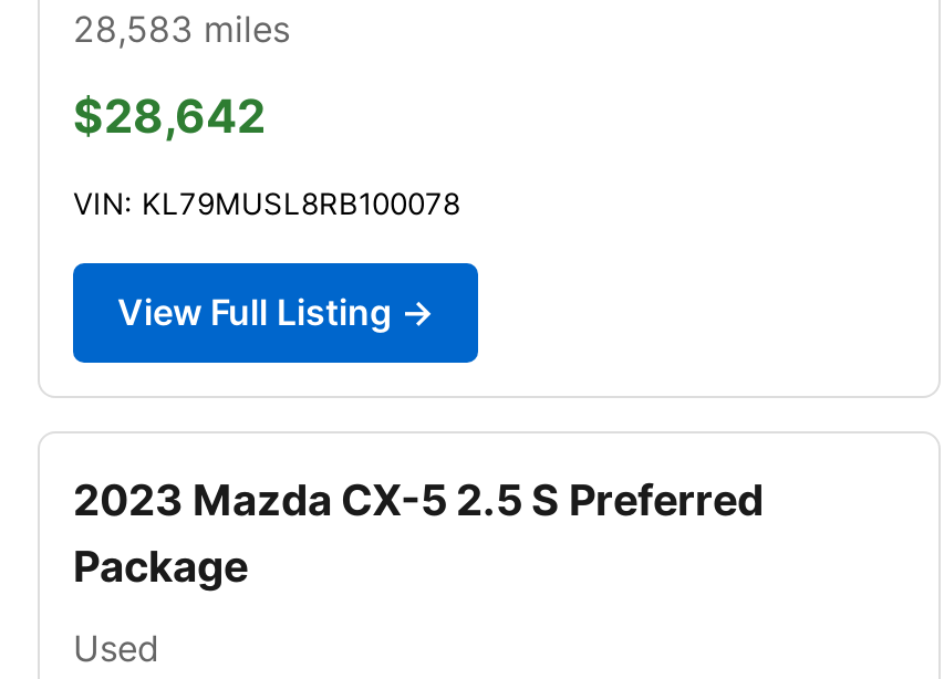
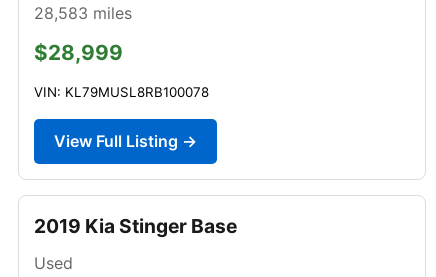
[73,88,266,144] $28,642 -> [34,40,123,65] $28,999
[73,473,764,593] 2023 Mazda CX-5 2.5 S Preferred | Package -> [34,214,237,238] 2019 Kia Stinger Base

